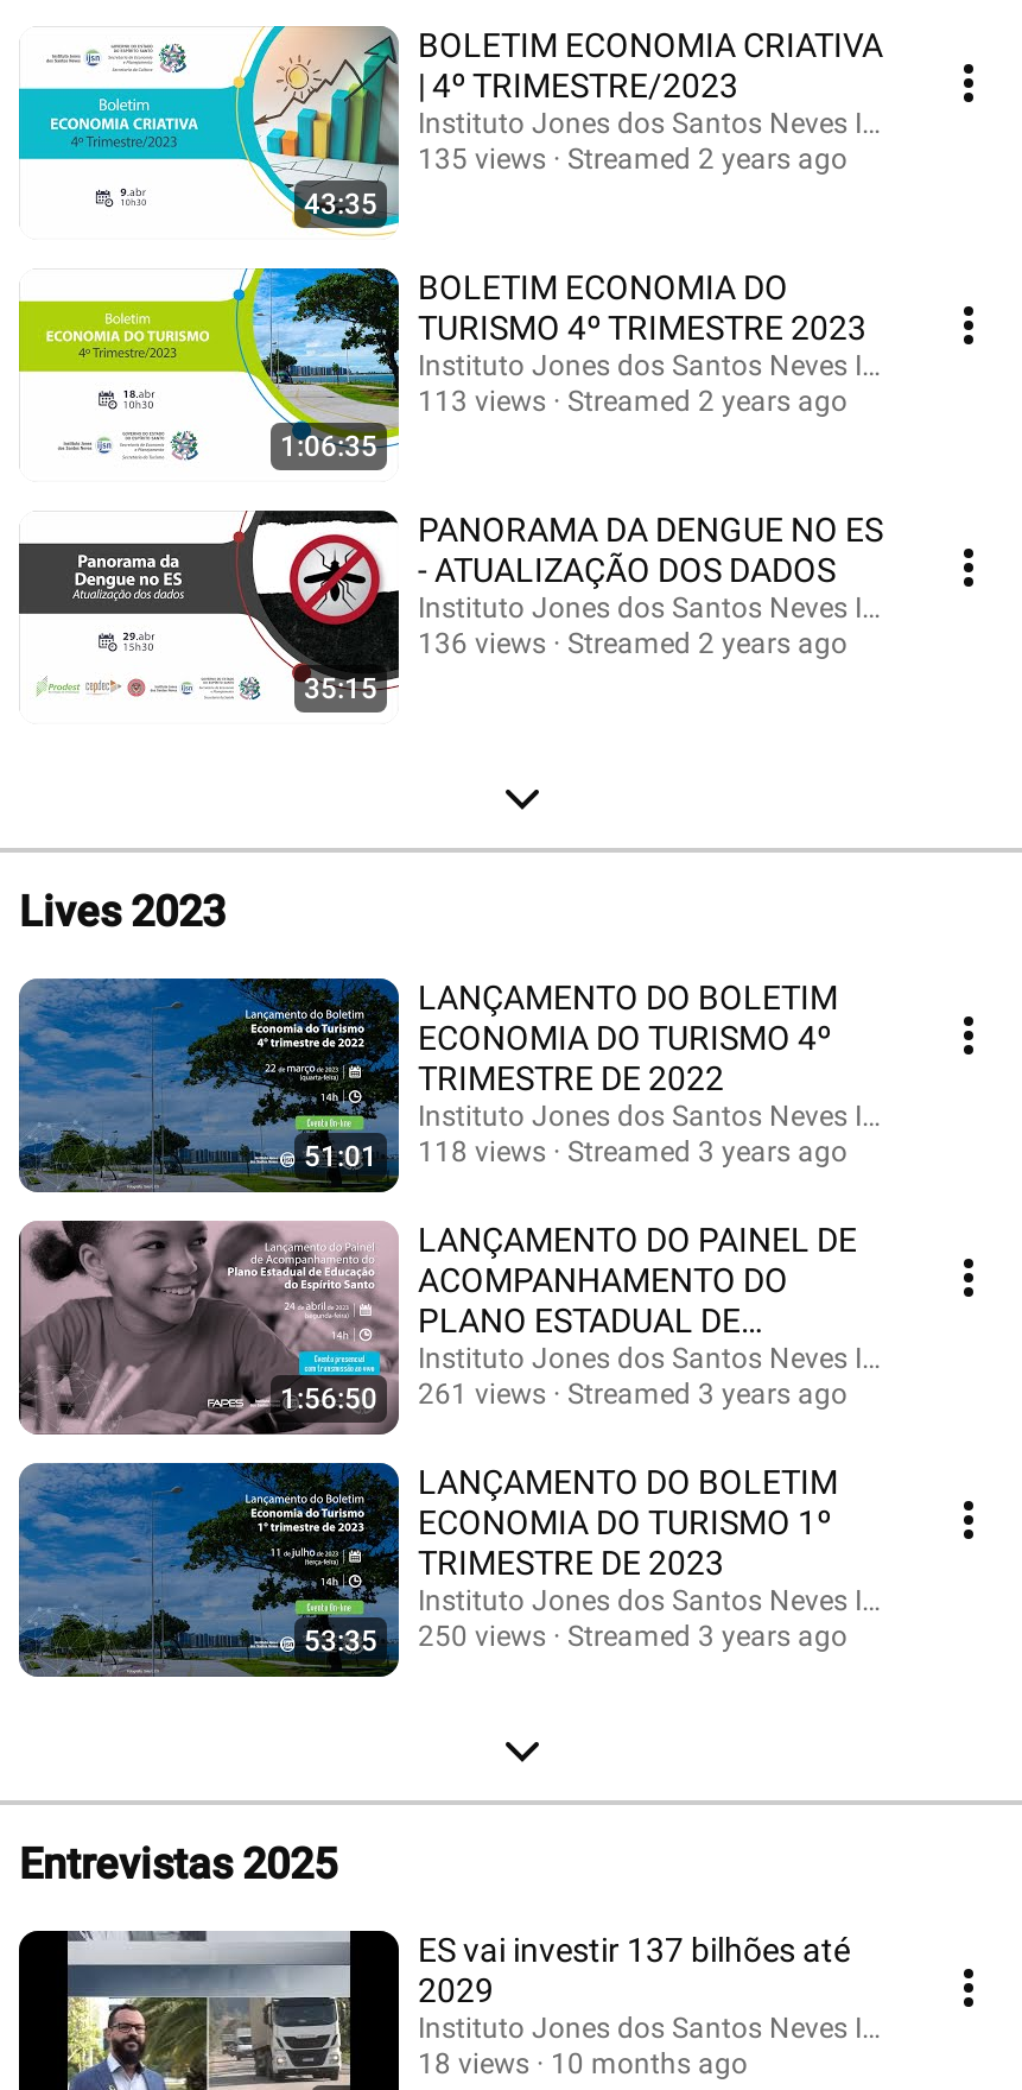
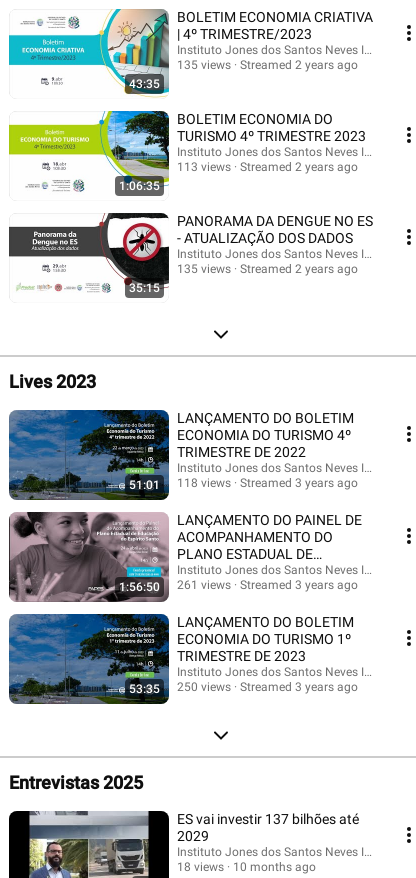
[418,627,848,660] 136 views Streamed 2 years ago -> [177,262,358,276] 135 views Streamed 2 years ago

